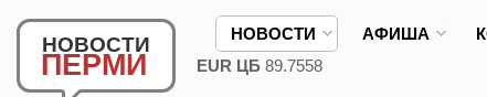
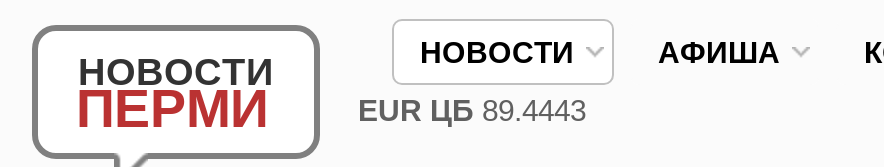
[197,56,322,75] EUR ЦБ 89.7558 -> [358,93,586,127] EUR ЦБ 89.4443

